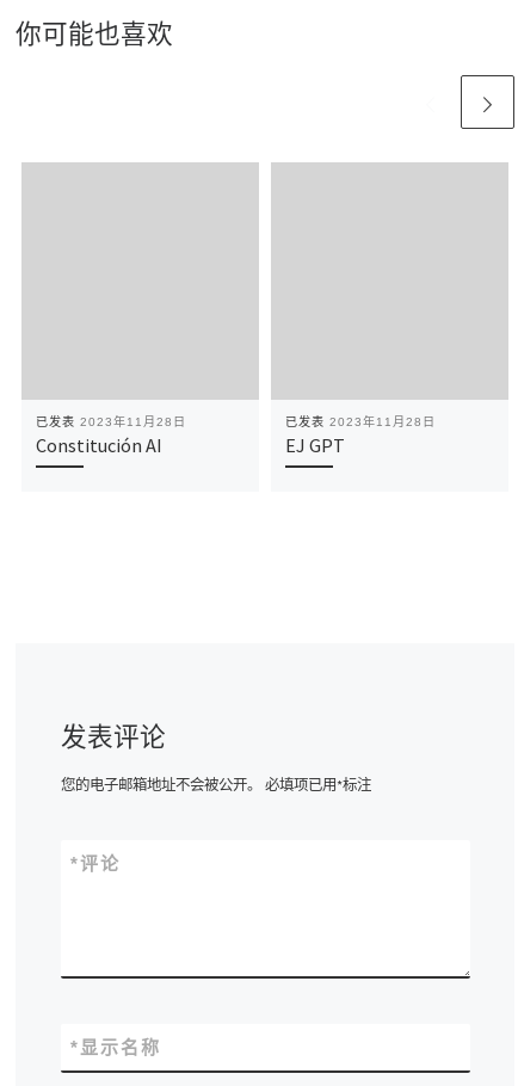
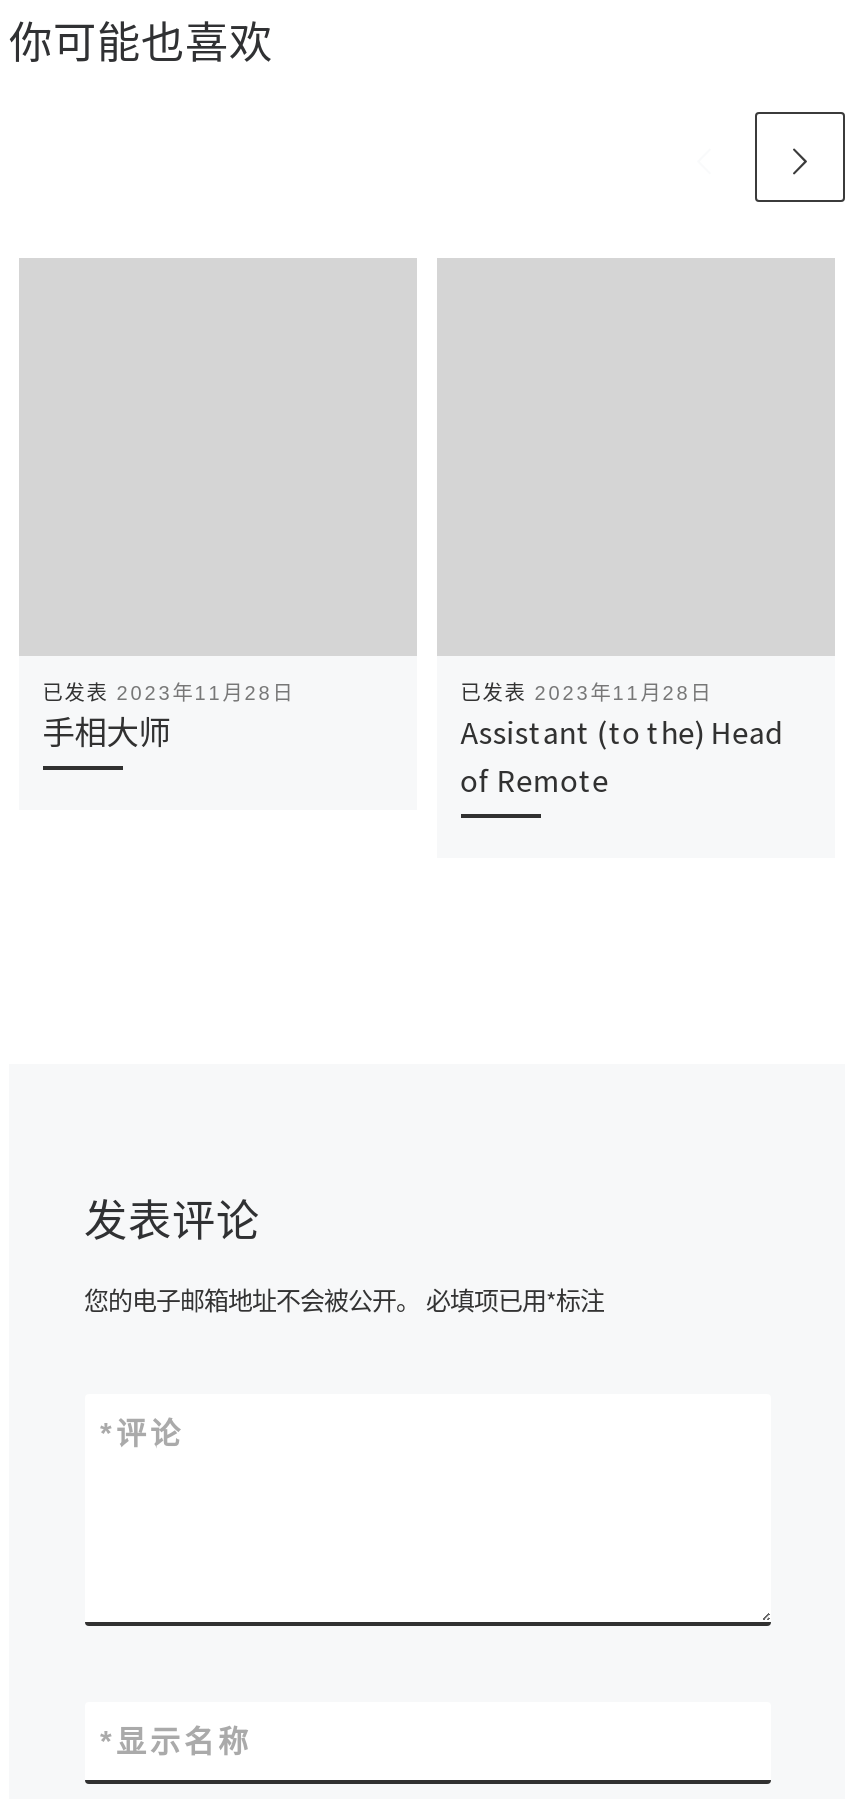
[35,434,162,458] Constitución AI -> [42,713,170,753] 手相大师
[285,434,345,458] EJ GPT -> [460,713,782,801] Assistant (to the) Head | of Remote

